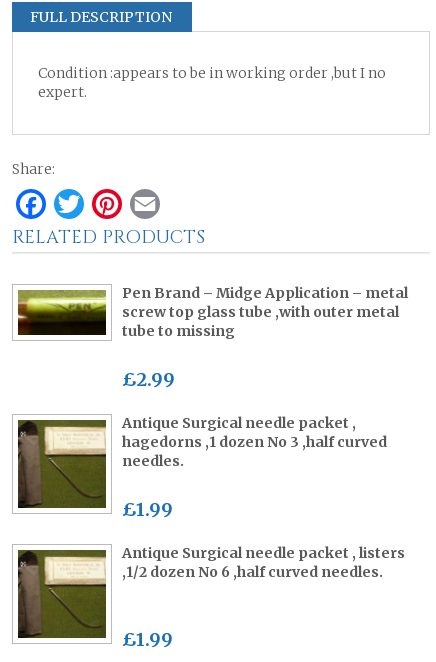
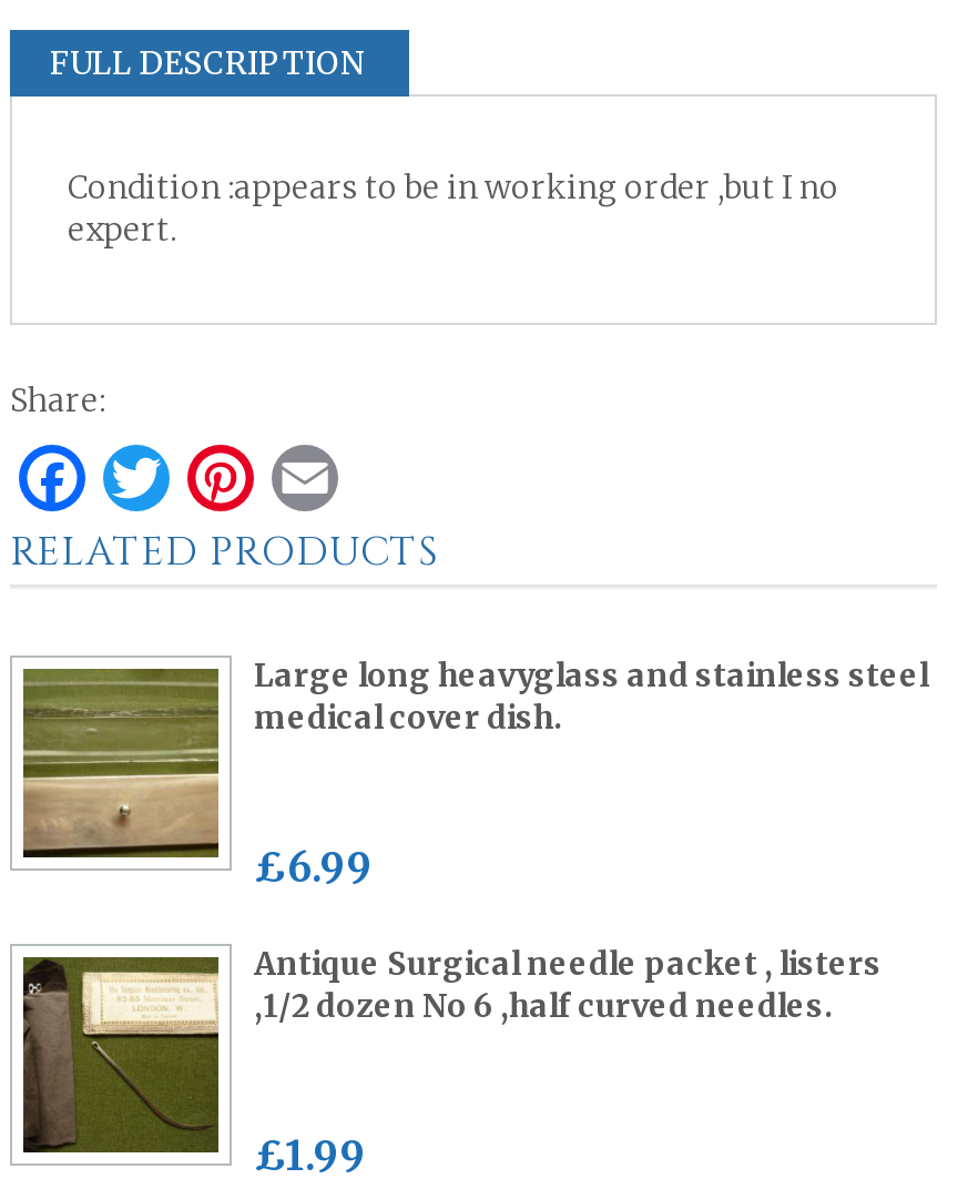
[17,284,408,521] [image] | Pen Brand – Midge Application – metal | screw top glass tube ,with outer metal | tube to missing | £2.99 | Antique Surgical needle packet , | hagedorns ,1 dozen No 3 ,half curved | needles. | £1.99 -> [21,656,928,894] [image] | Large long heavyglass and stainless steel | medical cover dish. | £6.99

